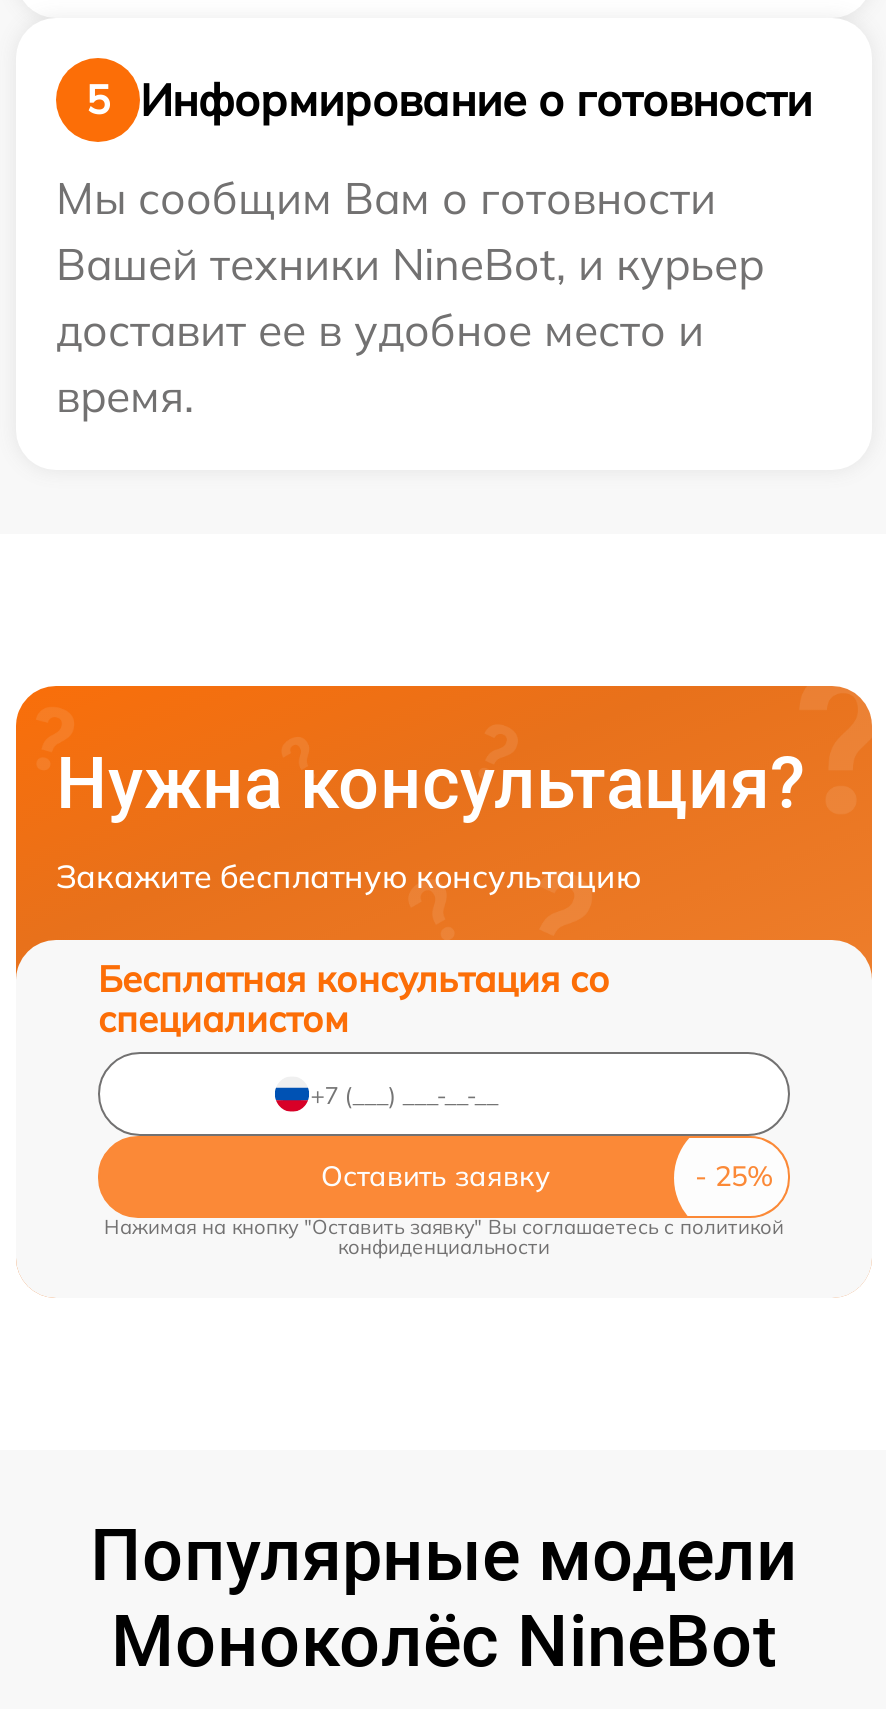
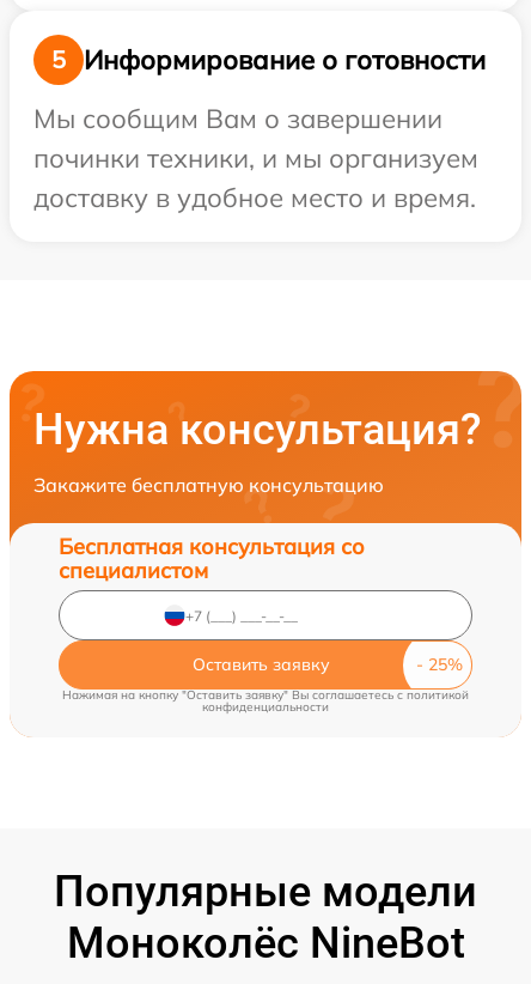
[56,171,764,425] Мы сообщим Вам о готовности | Вашей техники NineBot, и курьер | доставит ее в удобное место и | время. -> [33,102,478,215] Мы сообщим Вам о завершении | починки техники, и мы организуем | доставку в удобное место и время.

